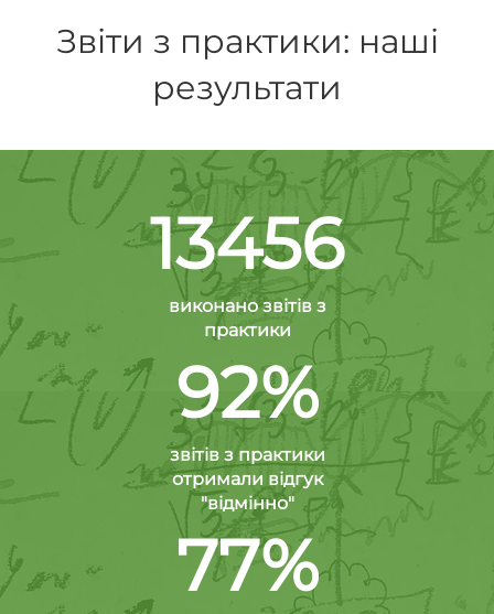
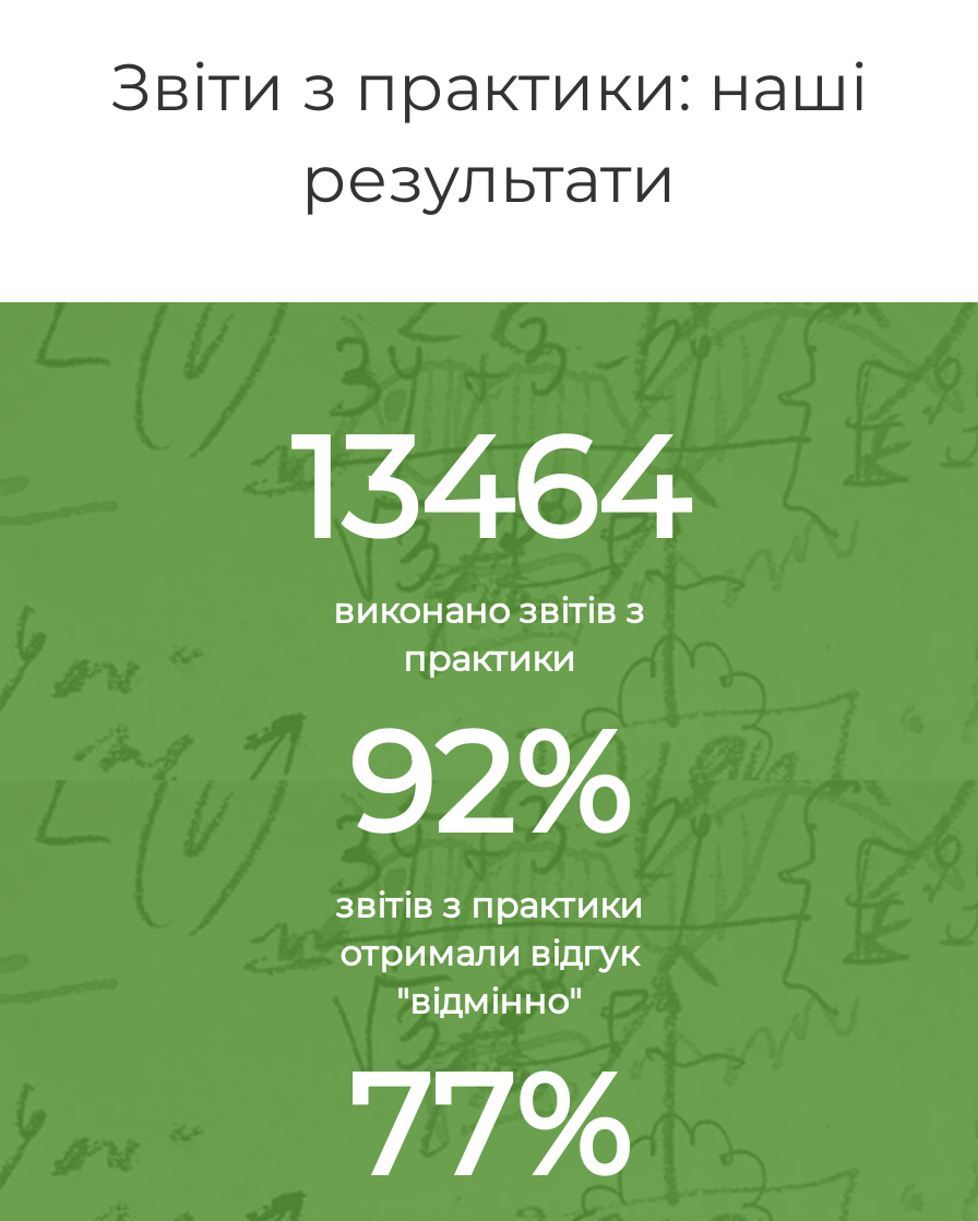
[150,201,344,287] 13456 -> [290,403,688,573] 13464

